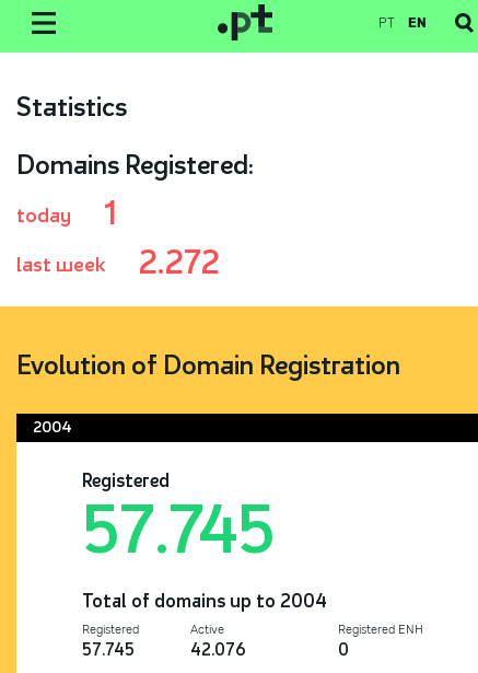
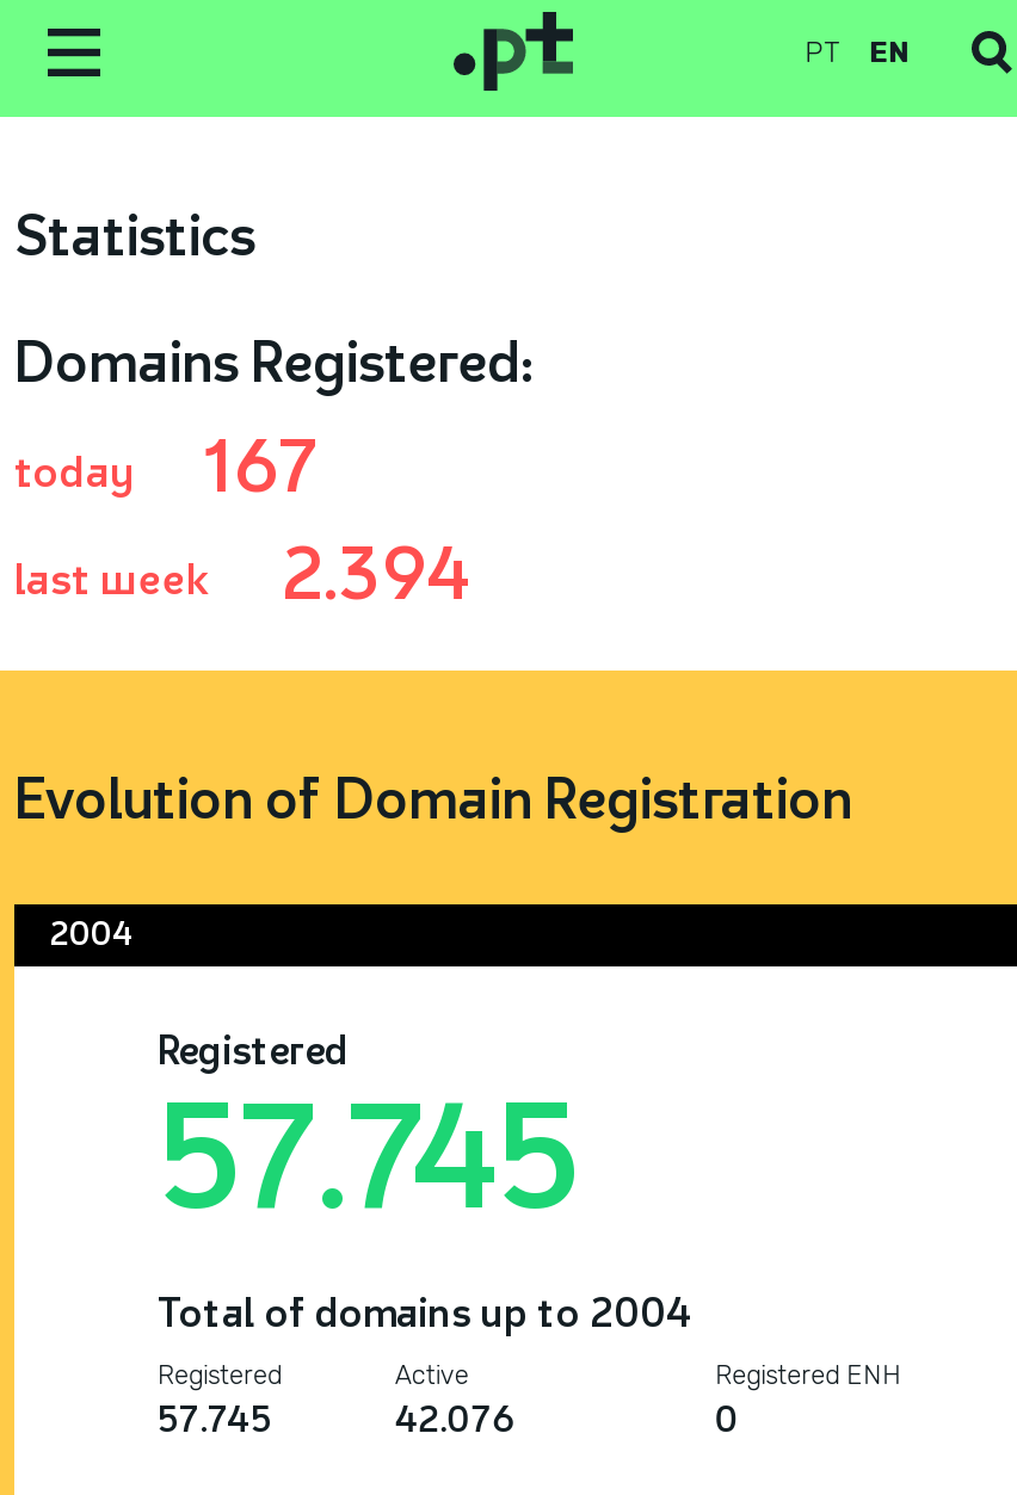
[16,193,117,233] today 1 -> [14,422,318,511] today 167
[16,242,220,282] last week 2.272 -> [14,530,473,618] last week 2.394

